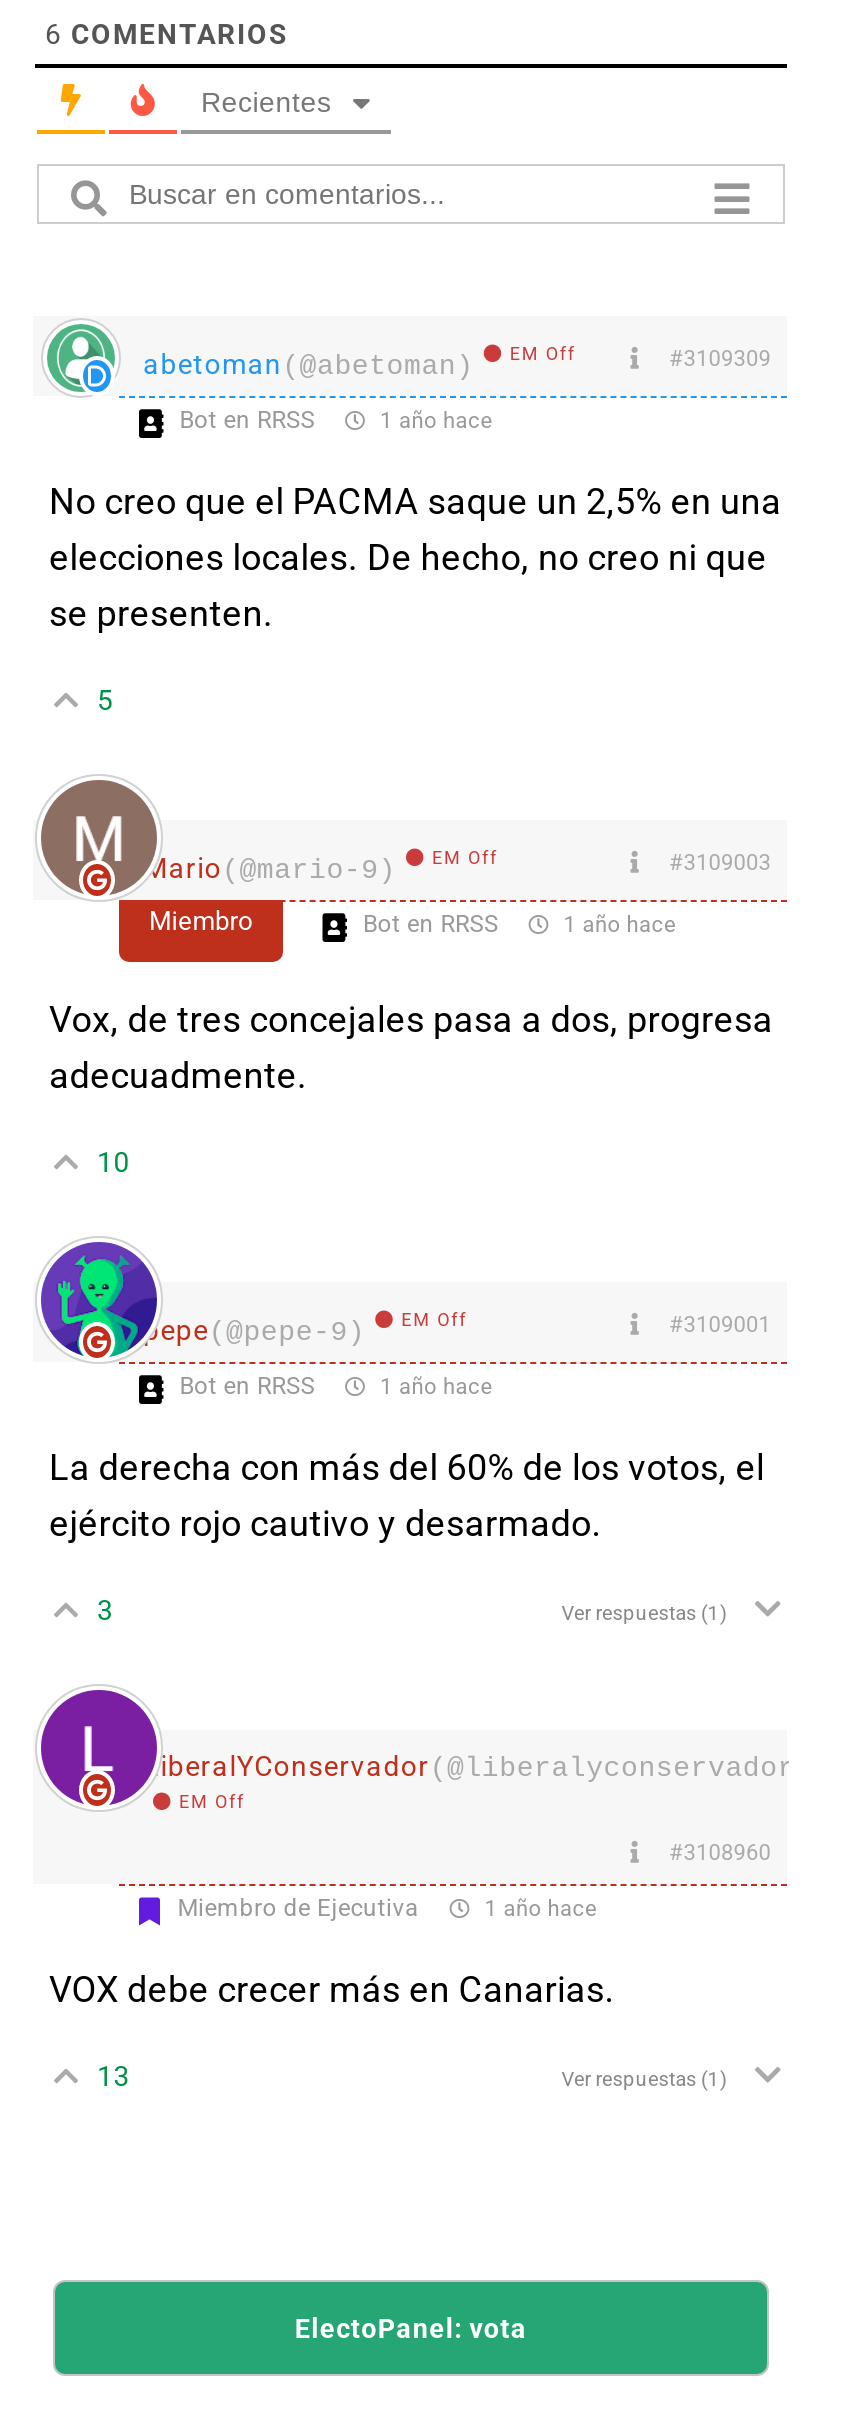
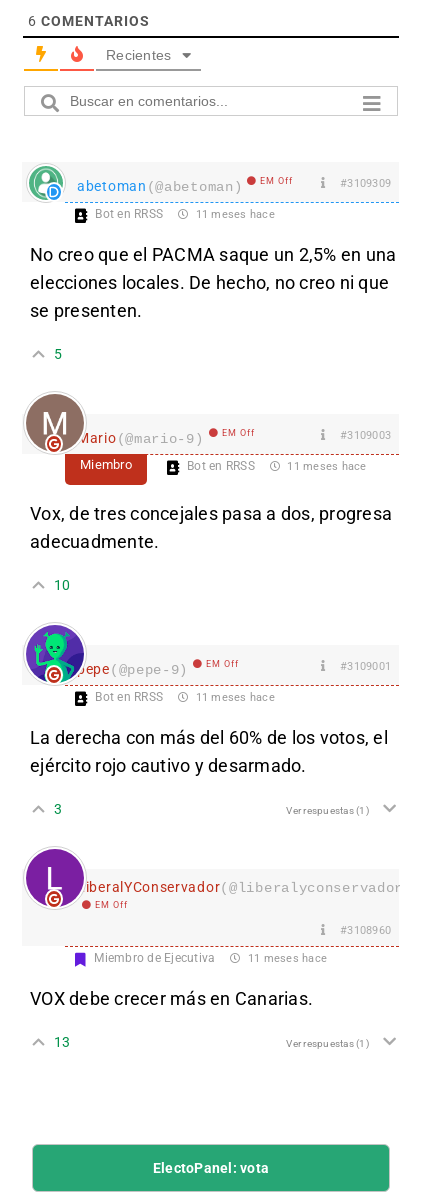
[373,407,493,433] 1 año hace -> [192,207,275,220] 11 meses hace
[557,911,677,937] 1 año hace -> [284,459,366,472] 11 meses hace
[373,1373,493,1399] 1 año hace -> [192,690,275,703] 11 meses hace
[478,1895,597,1921] 1 año hace -> [244,951,327,964] 11 meses hace

